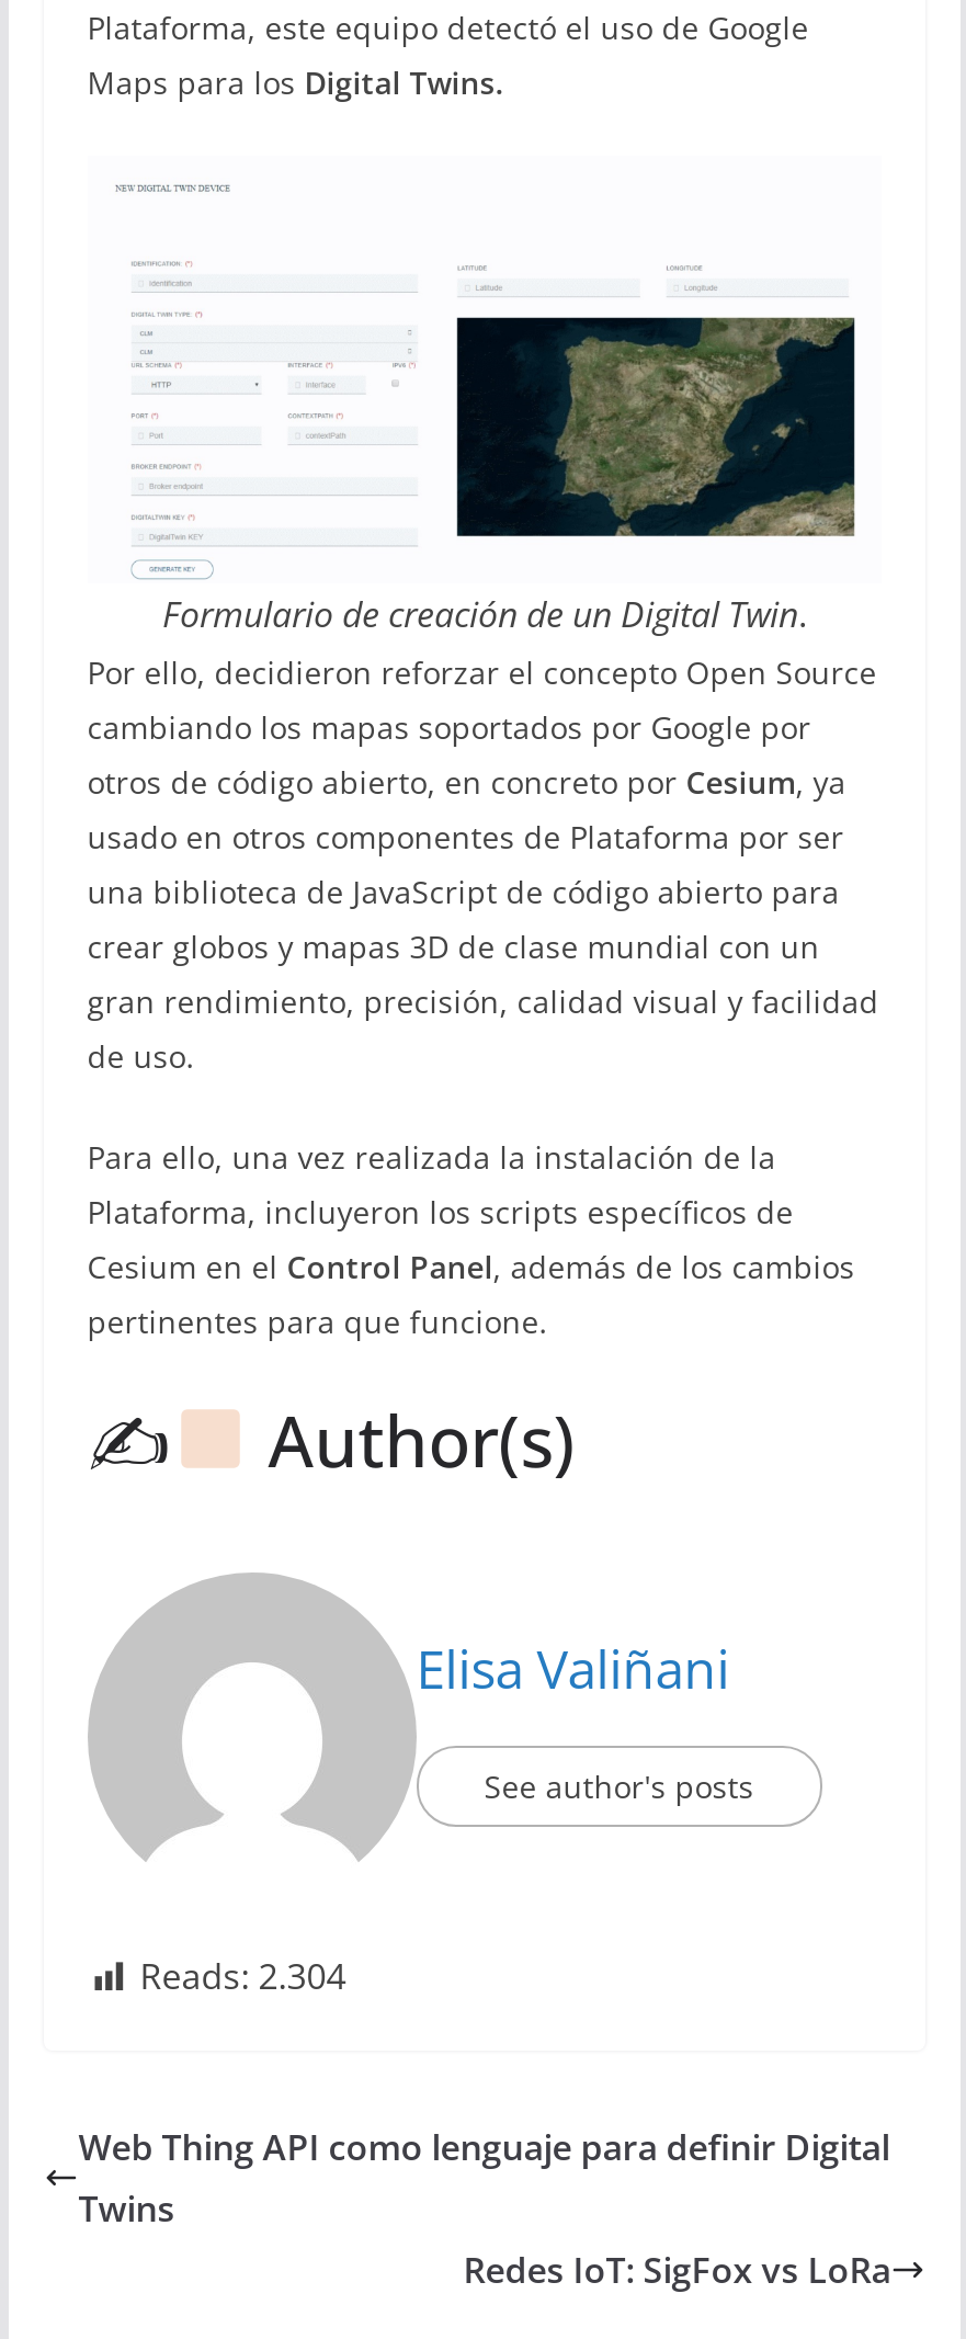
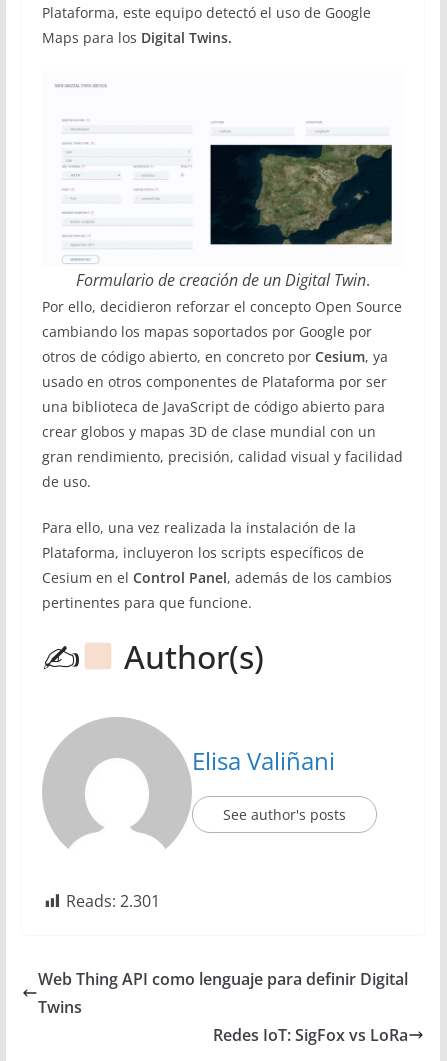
[140,1951,346,2000] Reads: 2.304 -> [66,890,160,912] Reads: 2.301

